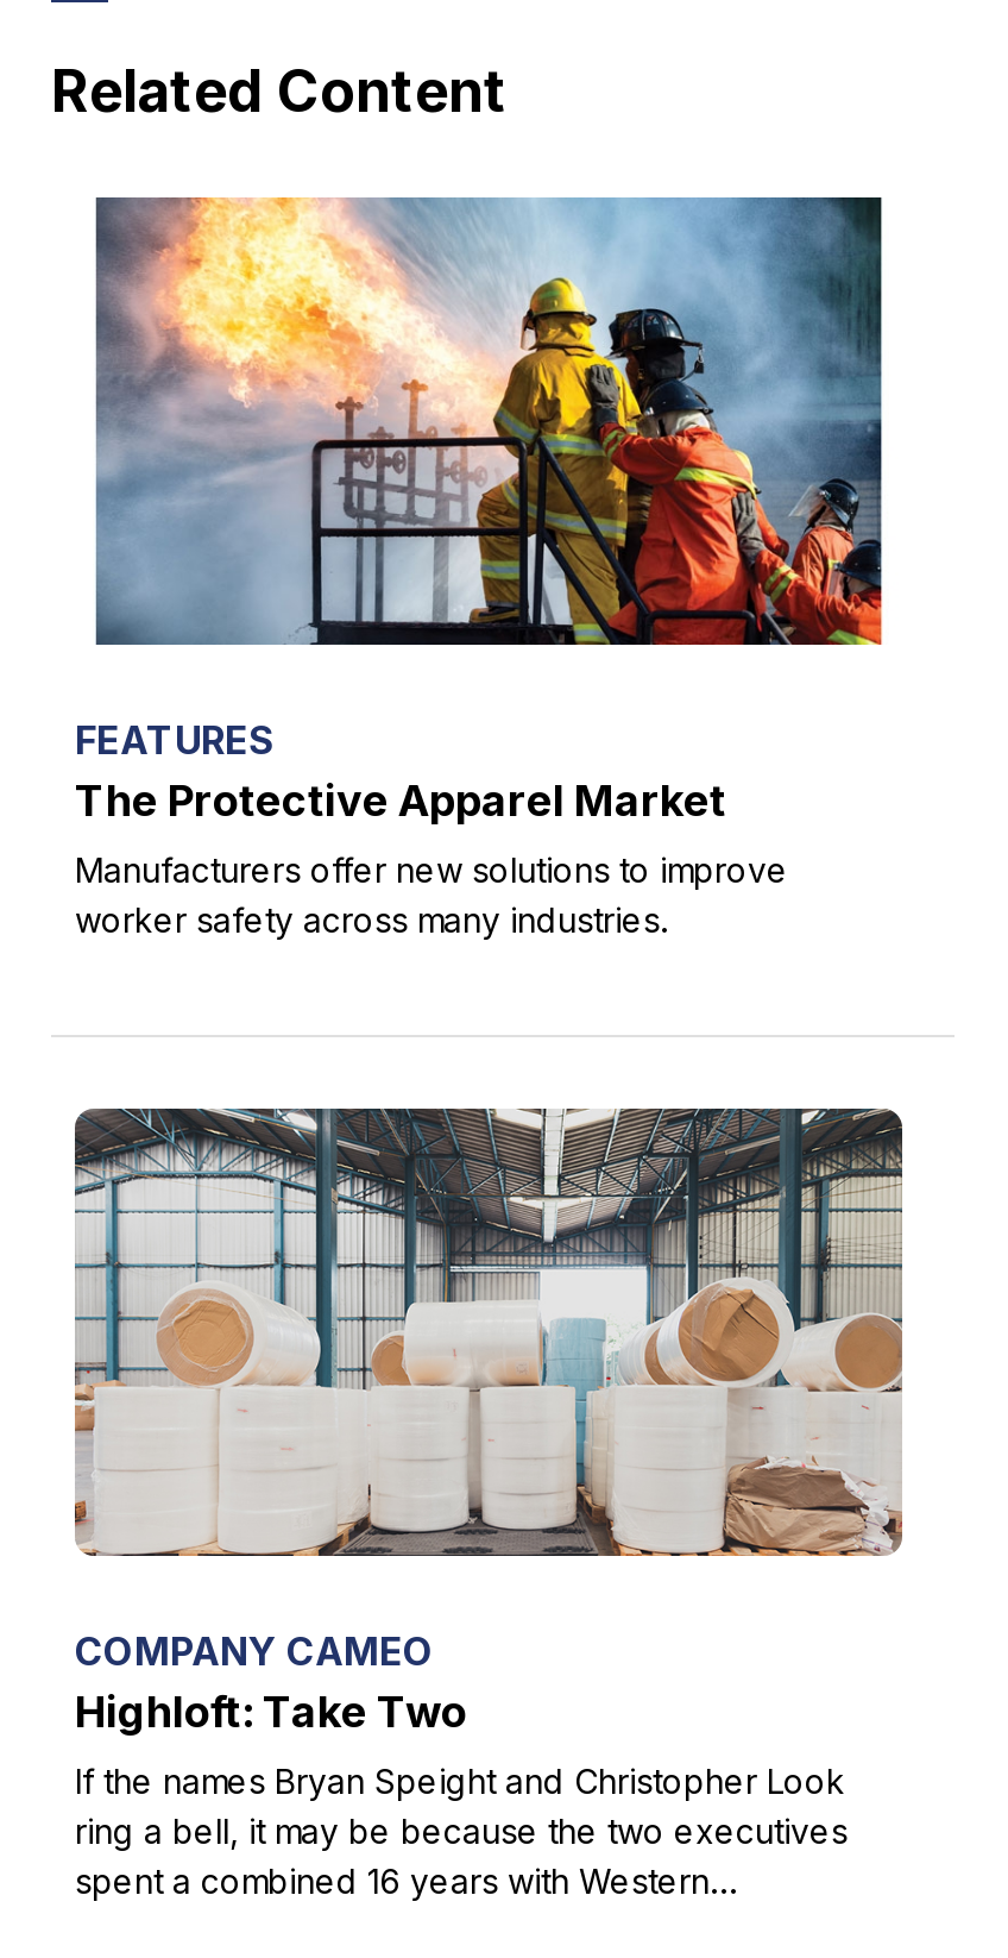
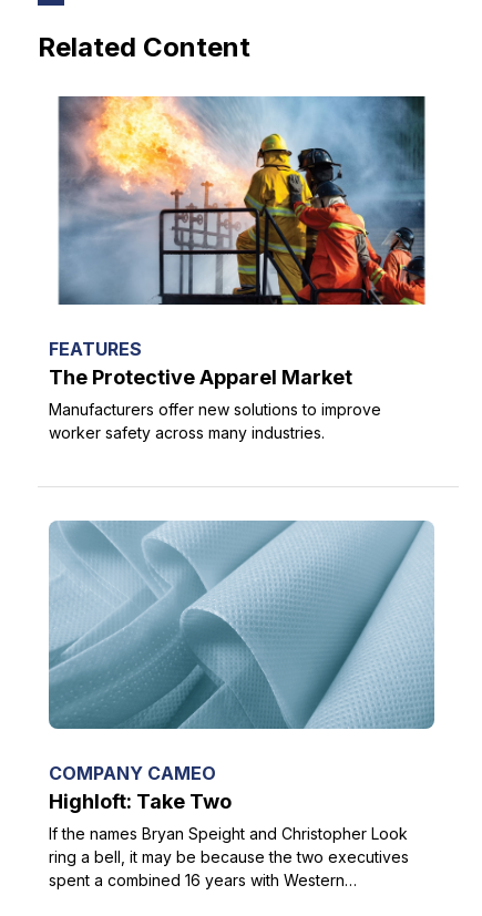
[73,1106,905,1558] [image] -> [48,521,434,730] [image]

